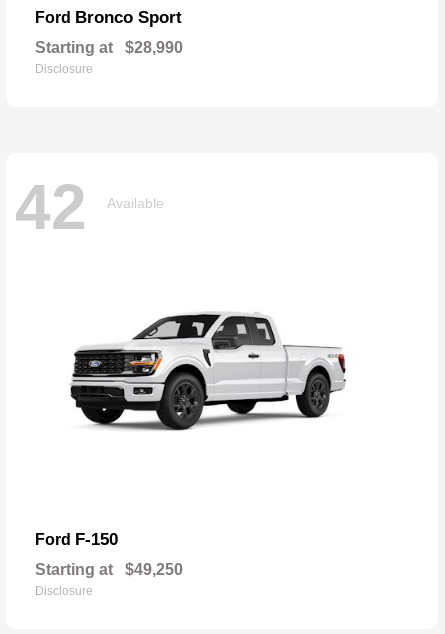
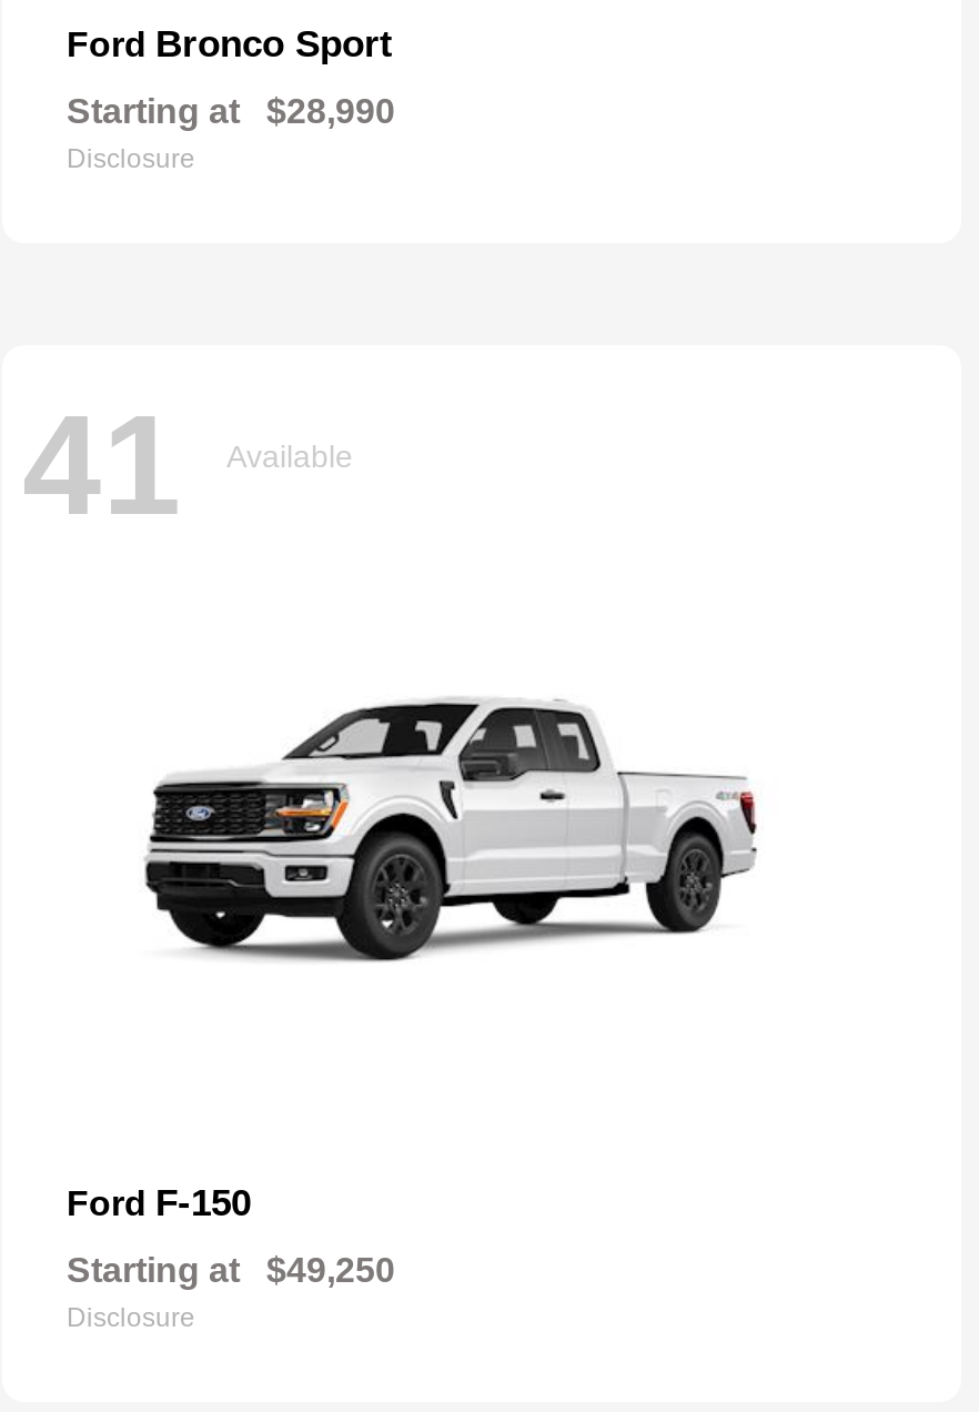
[15,171,164,243] 42 Available -> [22,385,353,545] 41 Available

